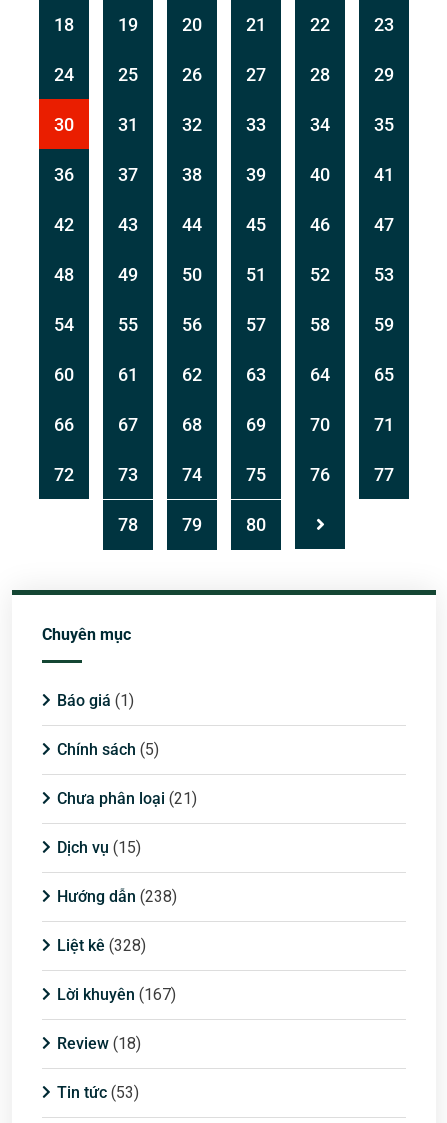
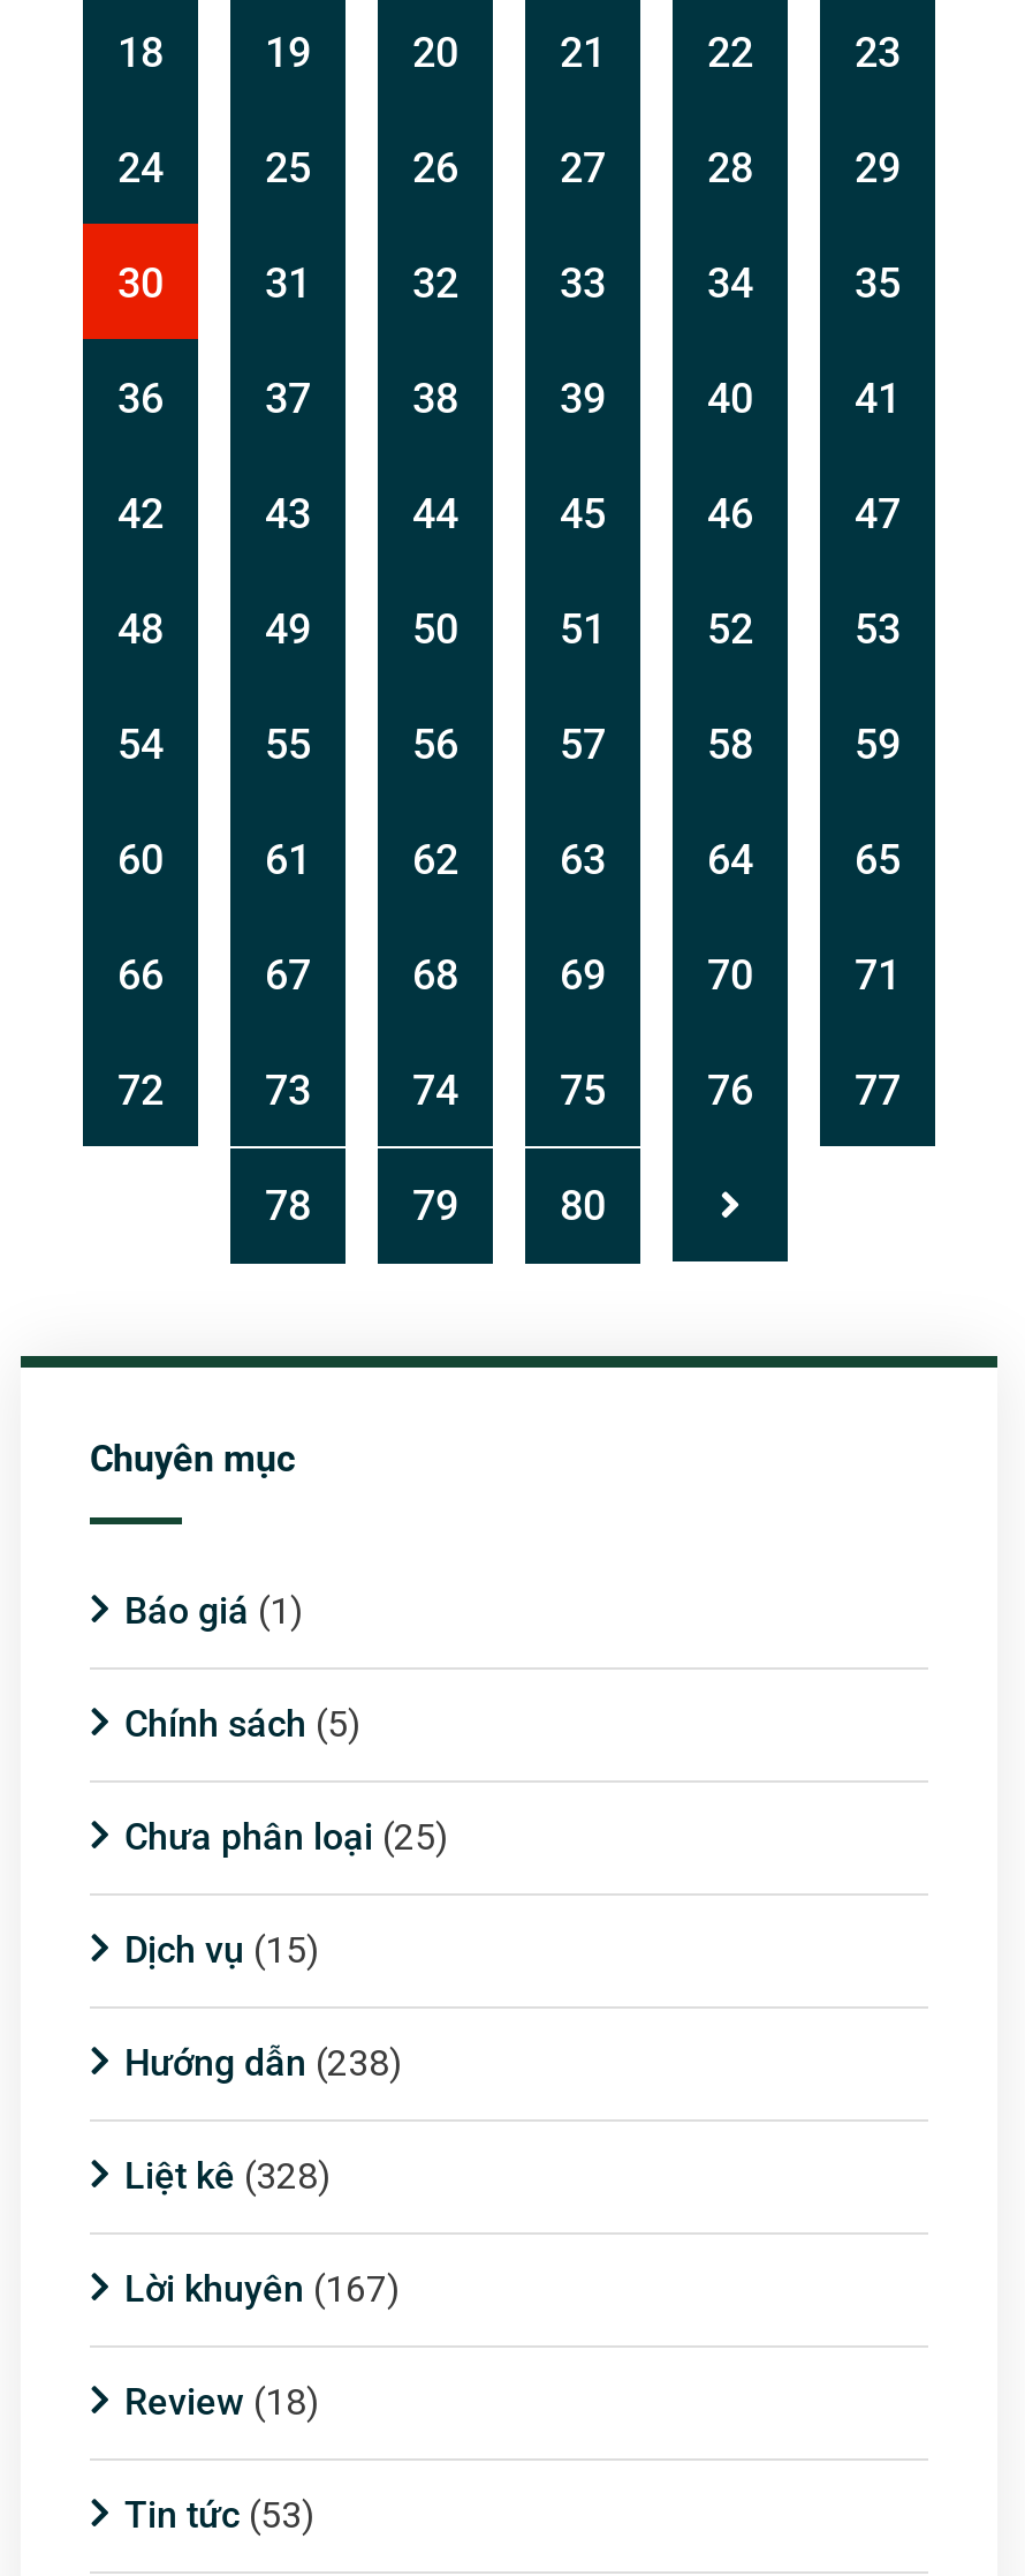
[57,789,197,808] Chưa phân loại (21) -> [124,1815,447,1859] Chưa phân loại (25)

